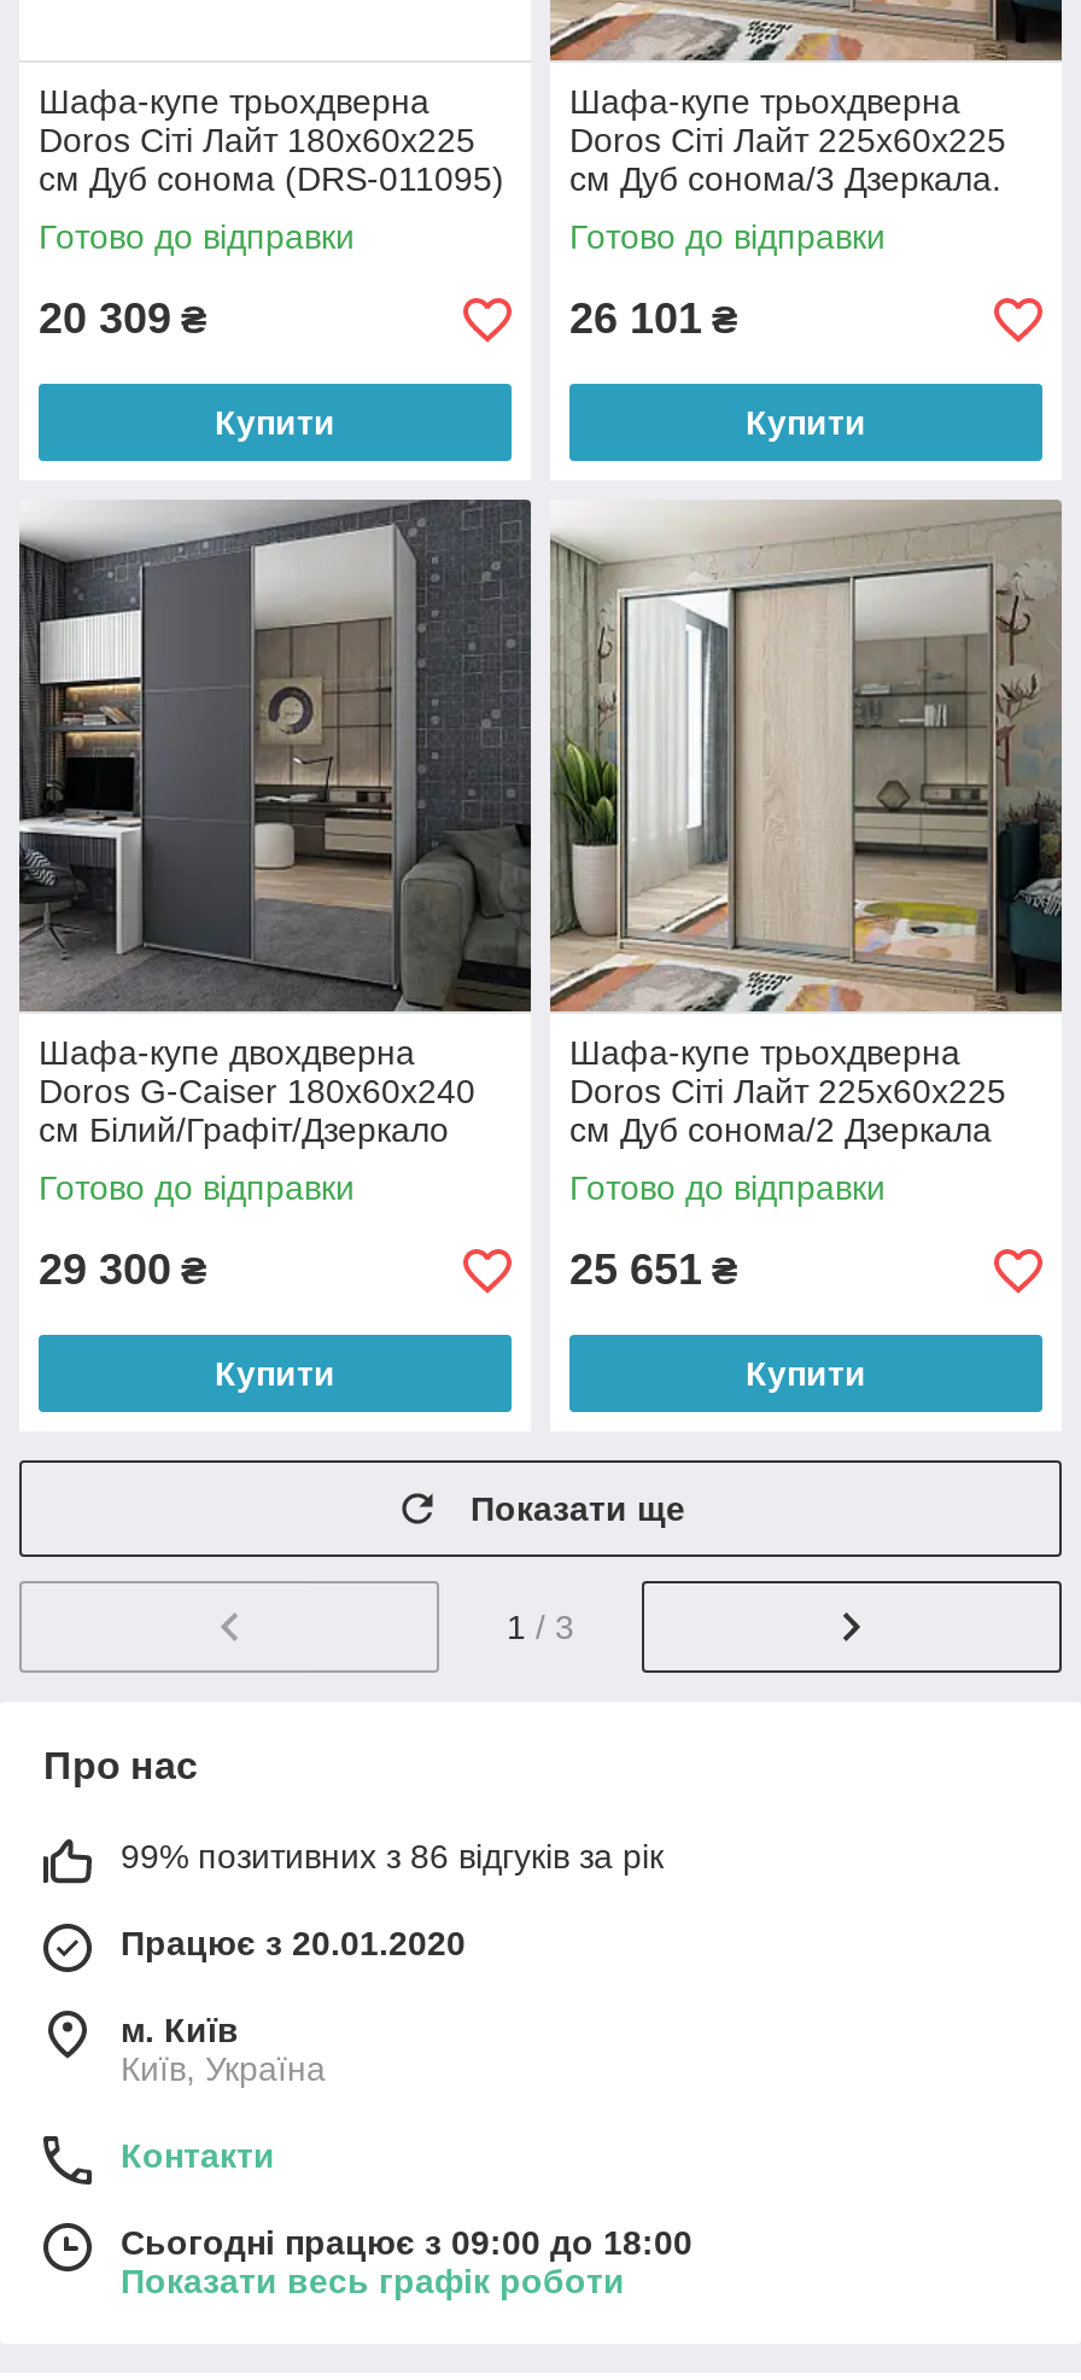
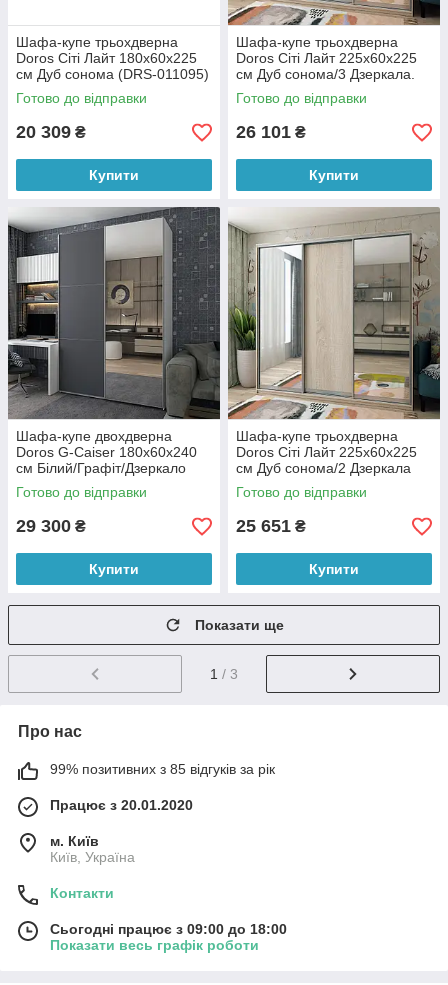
[121,1837,664,1876] 99% позитивних з 86 відгуків за рік -> [50,761,275,777] 99% позитивних з 85 відгуків за рік

